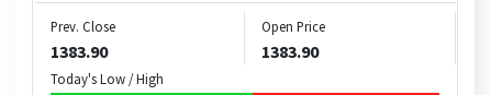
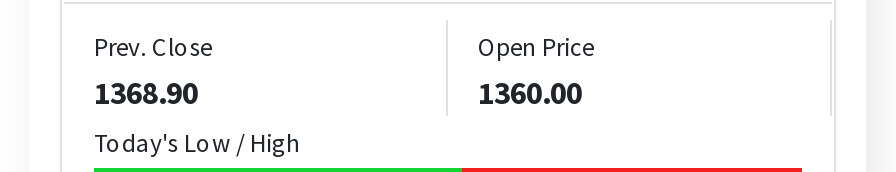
[51,40,108,62] 1383.90 -> [94,72,198,112] 1368.90
[261,40,319,62] 1383.90 -> [478,72,582,112] 1360.00

